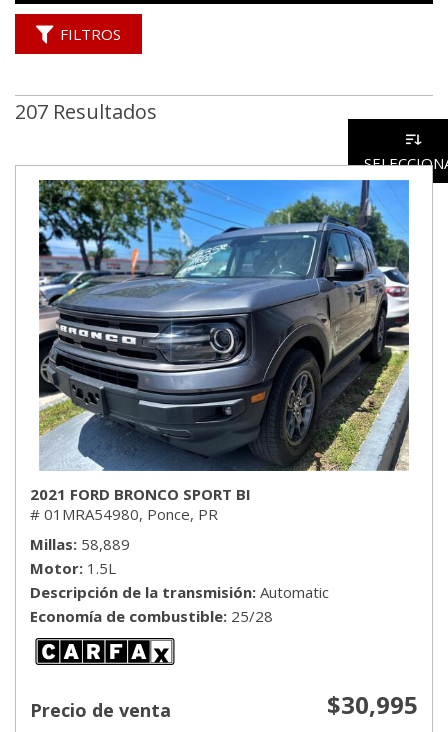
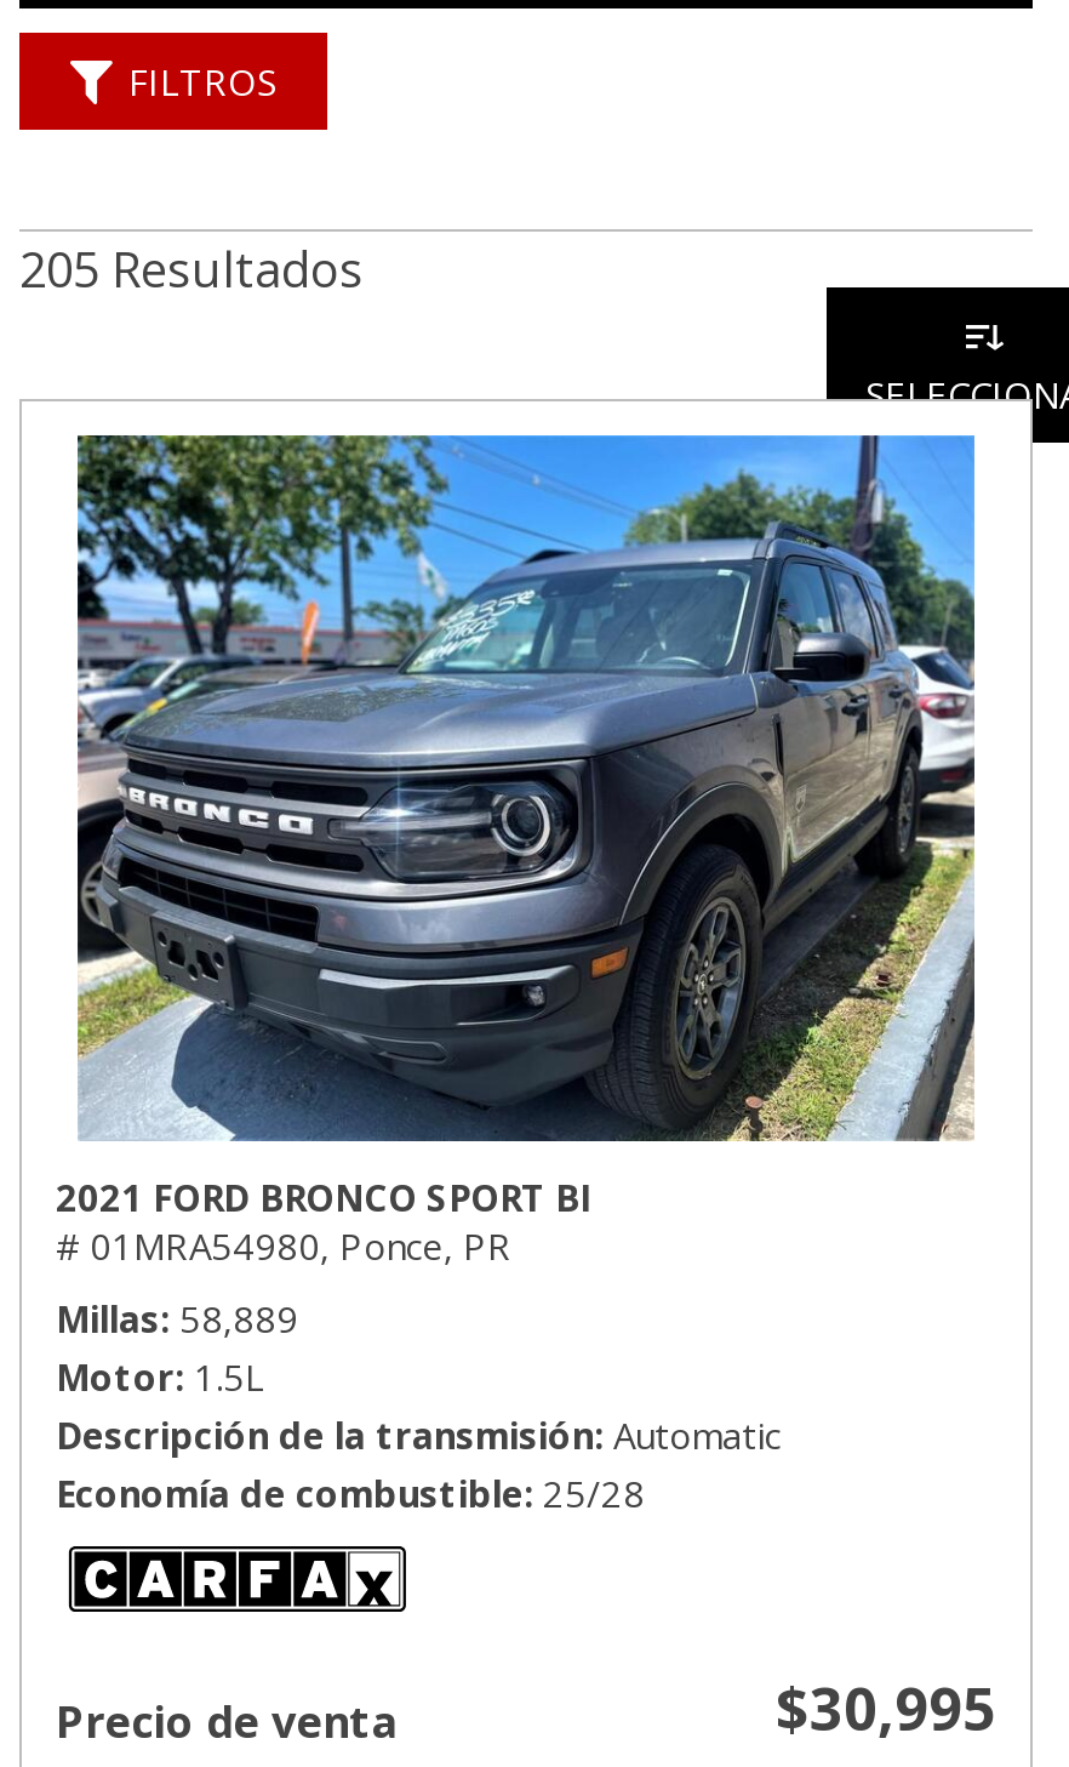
[15,98,157,125] 207 Resultados -> [19,236,364,302] 205 Resultados

